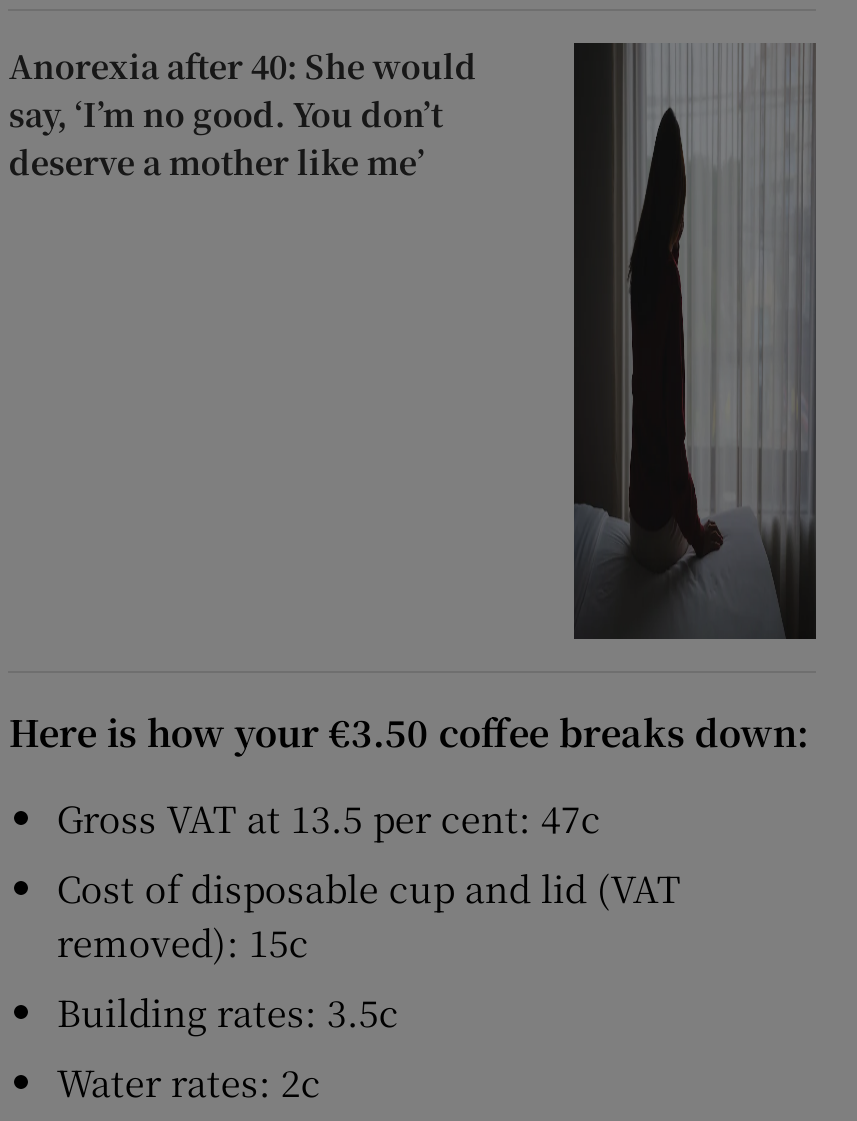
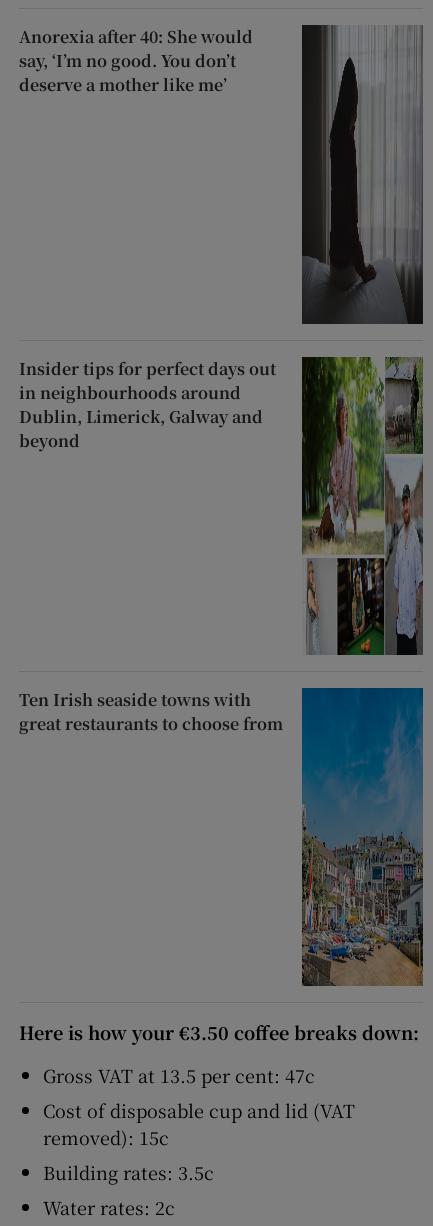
none -> [19,356,424,656] [image] | Insider tips for perfect days out | in neighbourhoods around | Dublin, Limerick, Galway and | beyond
none -> [19,687,424,987] [image] | Ten Irish seaside towns with | great restaurants to choose from

